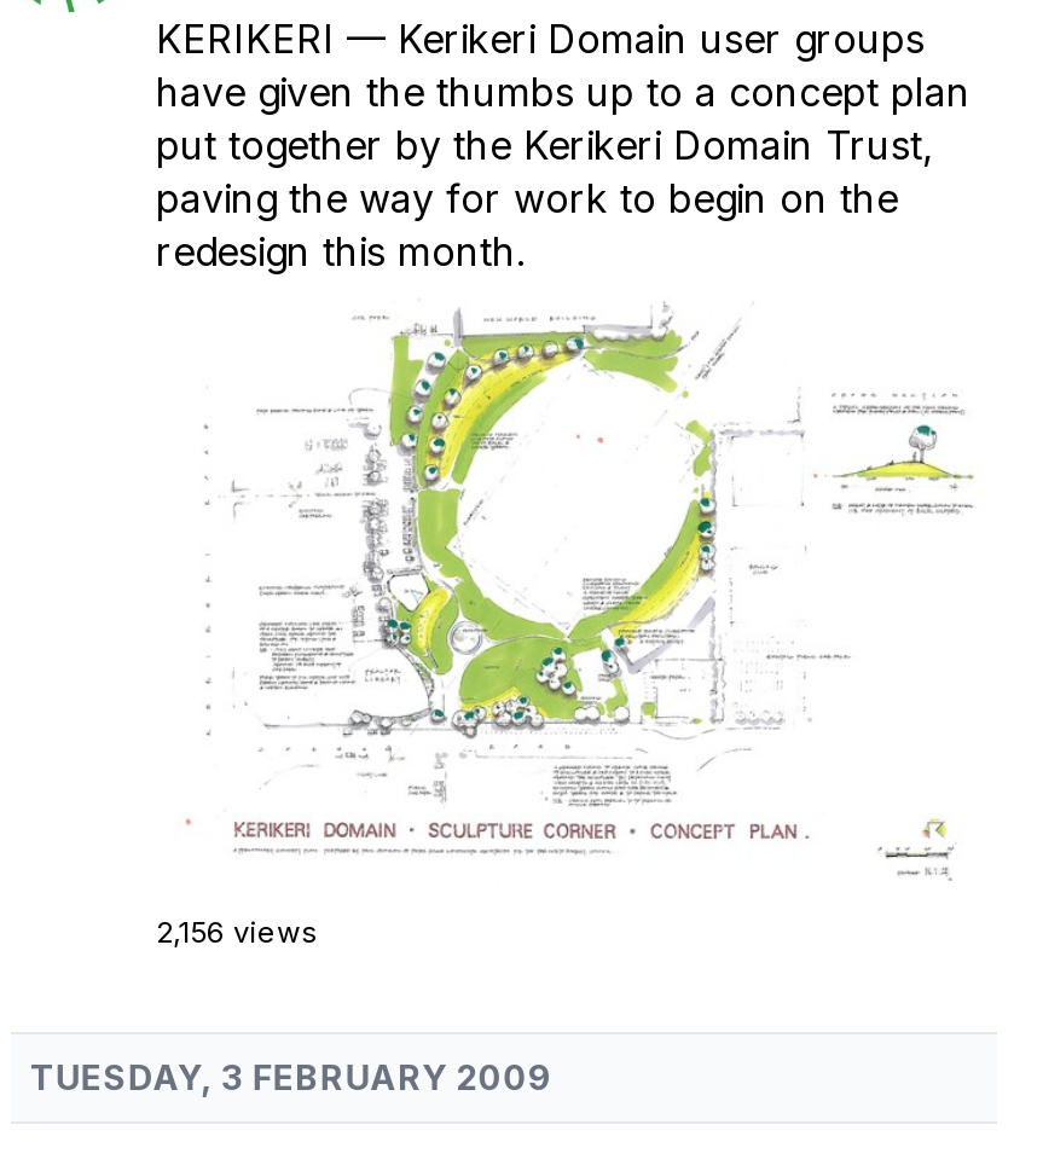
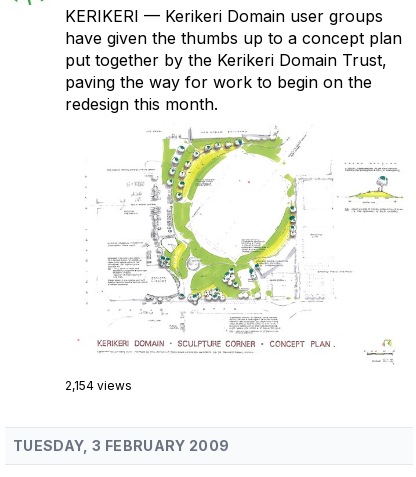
[156,913,318,950] 2,156 views -> [65,378,132,393] 2,154 views

